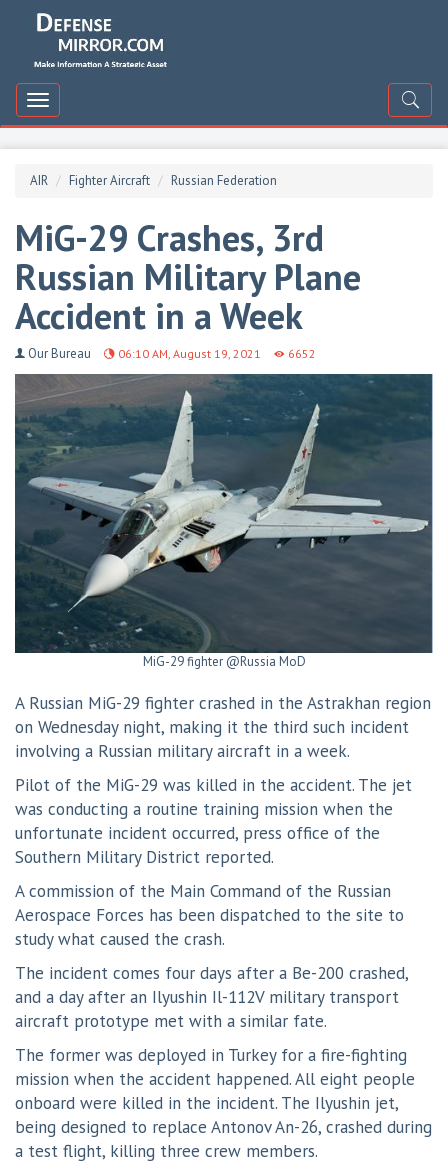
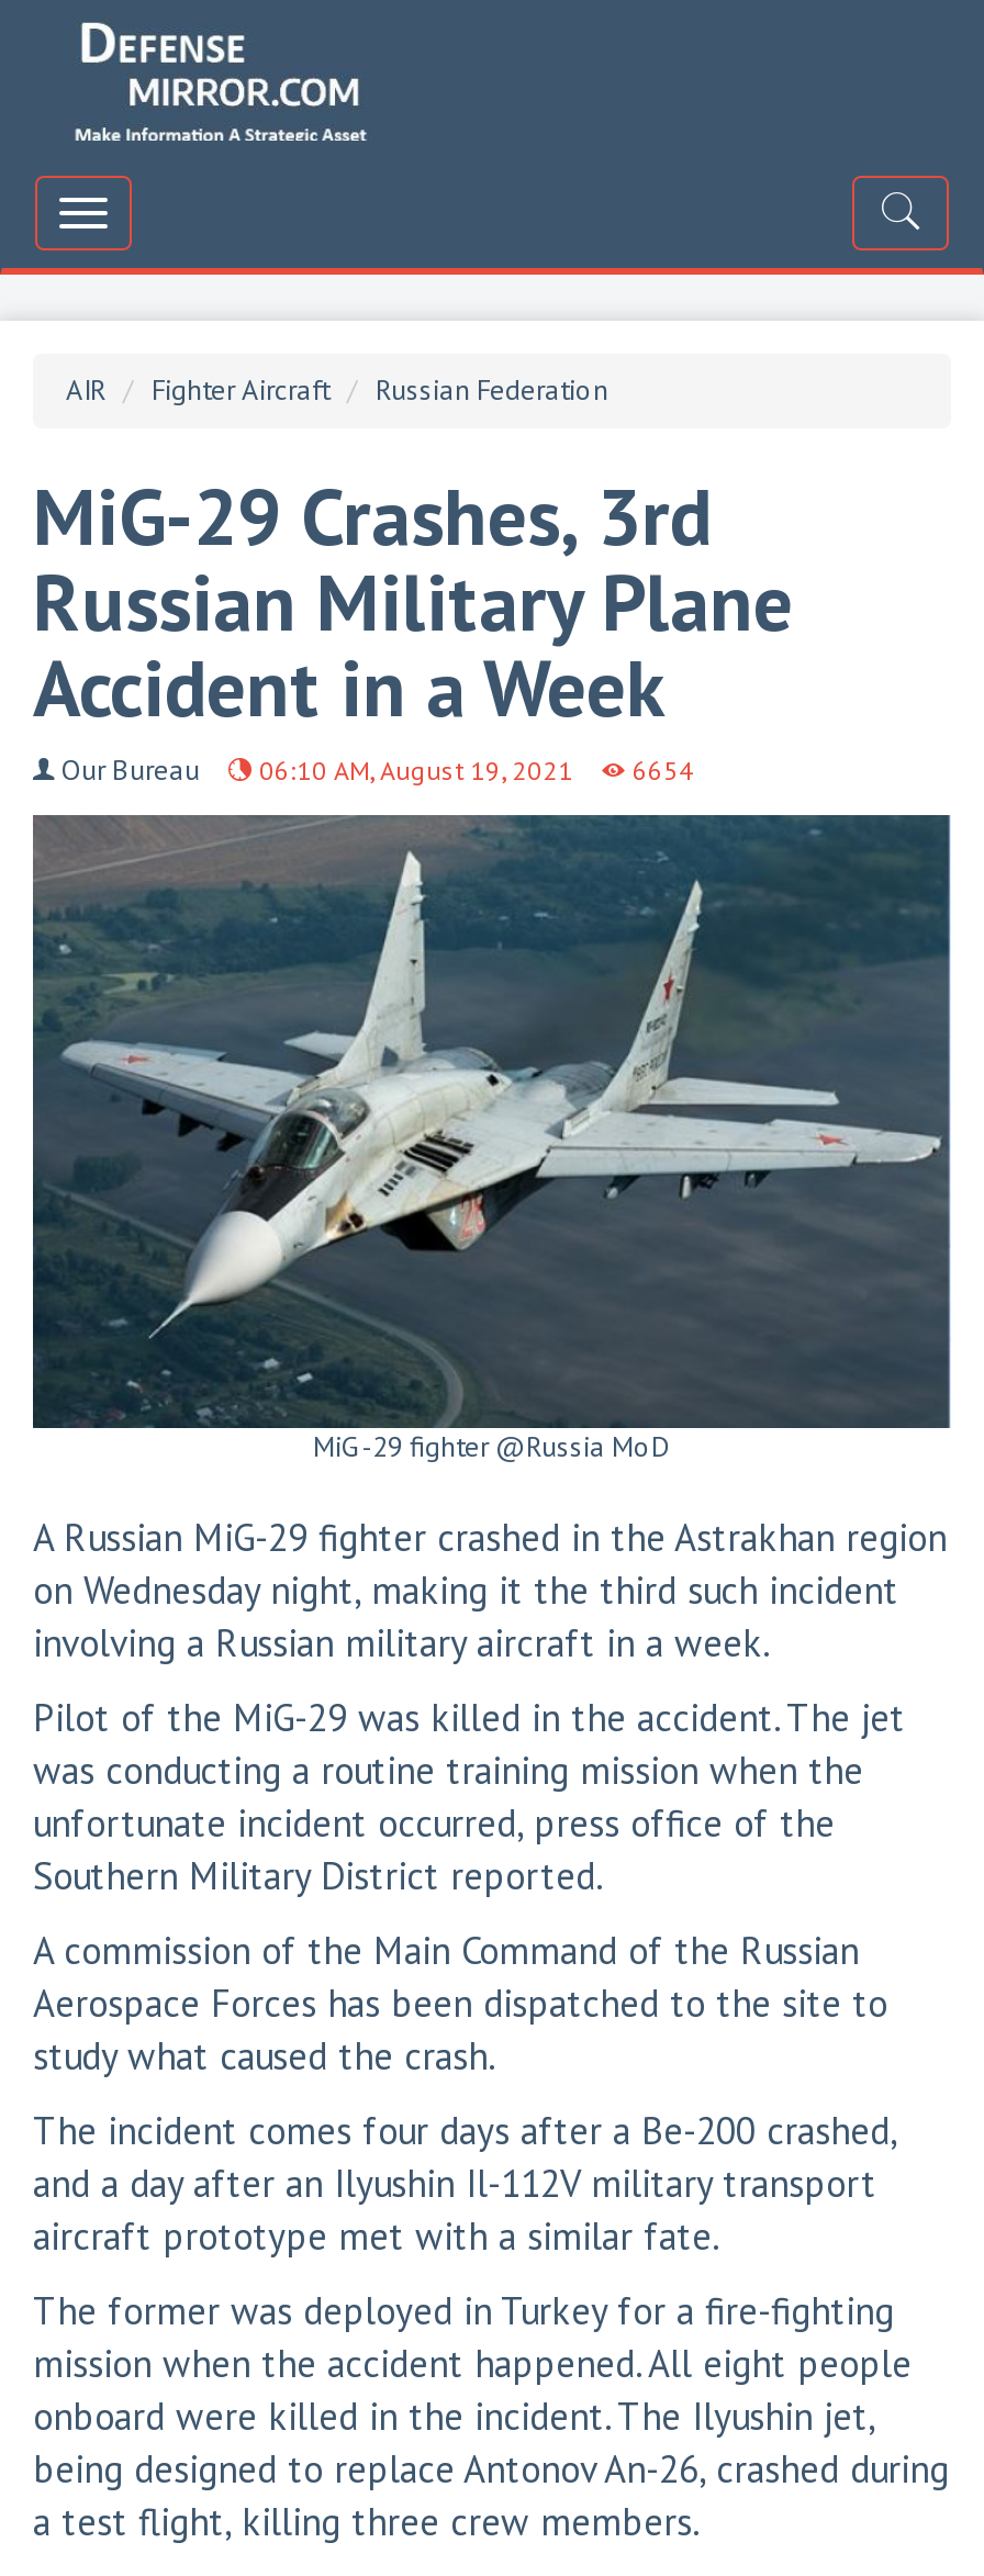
[25,345,316,362] Our Bureau 06:10 AM, August 19, 2021 6652 -> [55,751,694,789] Our Bureau 06:10 AM, August 19, 2021 6654

